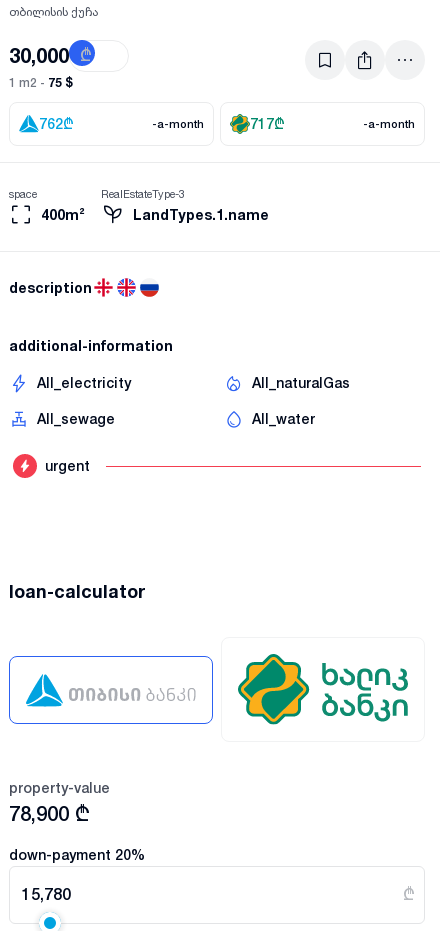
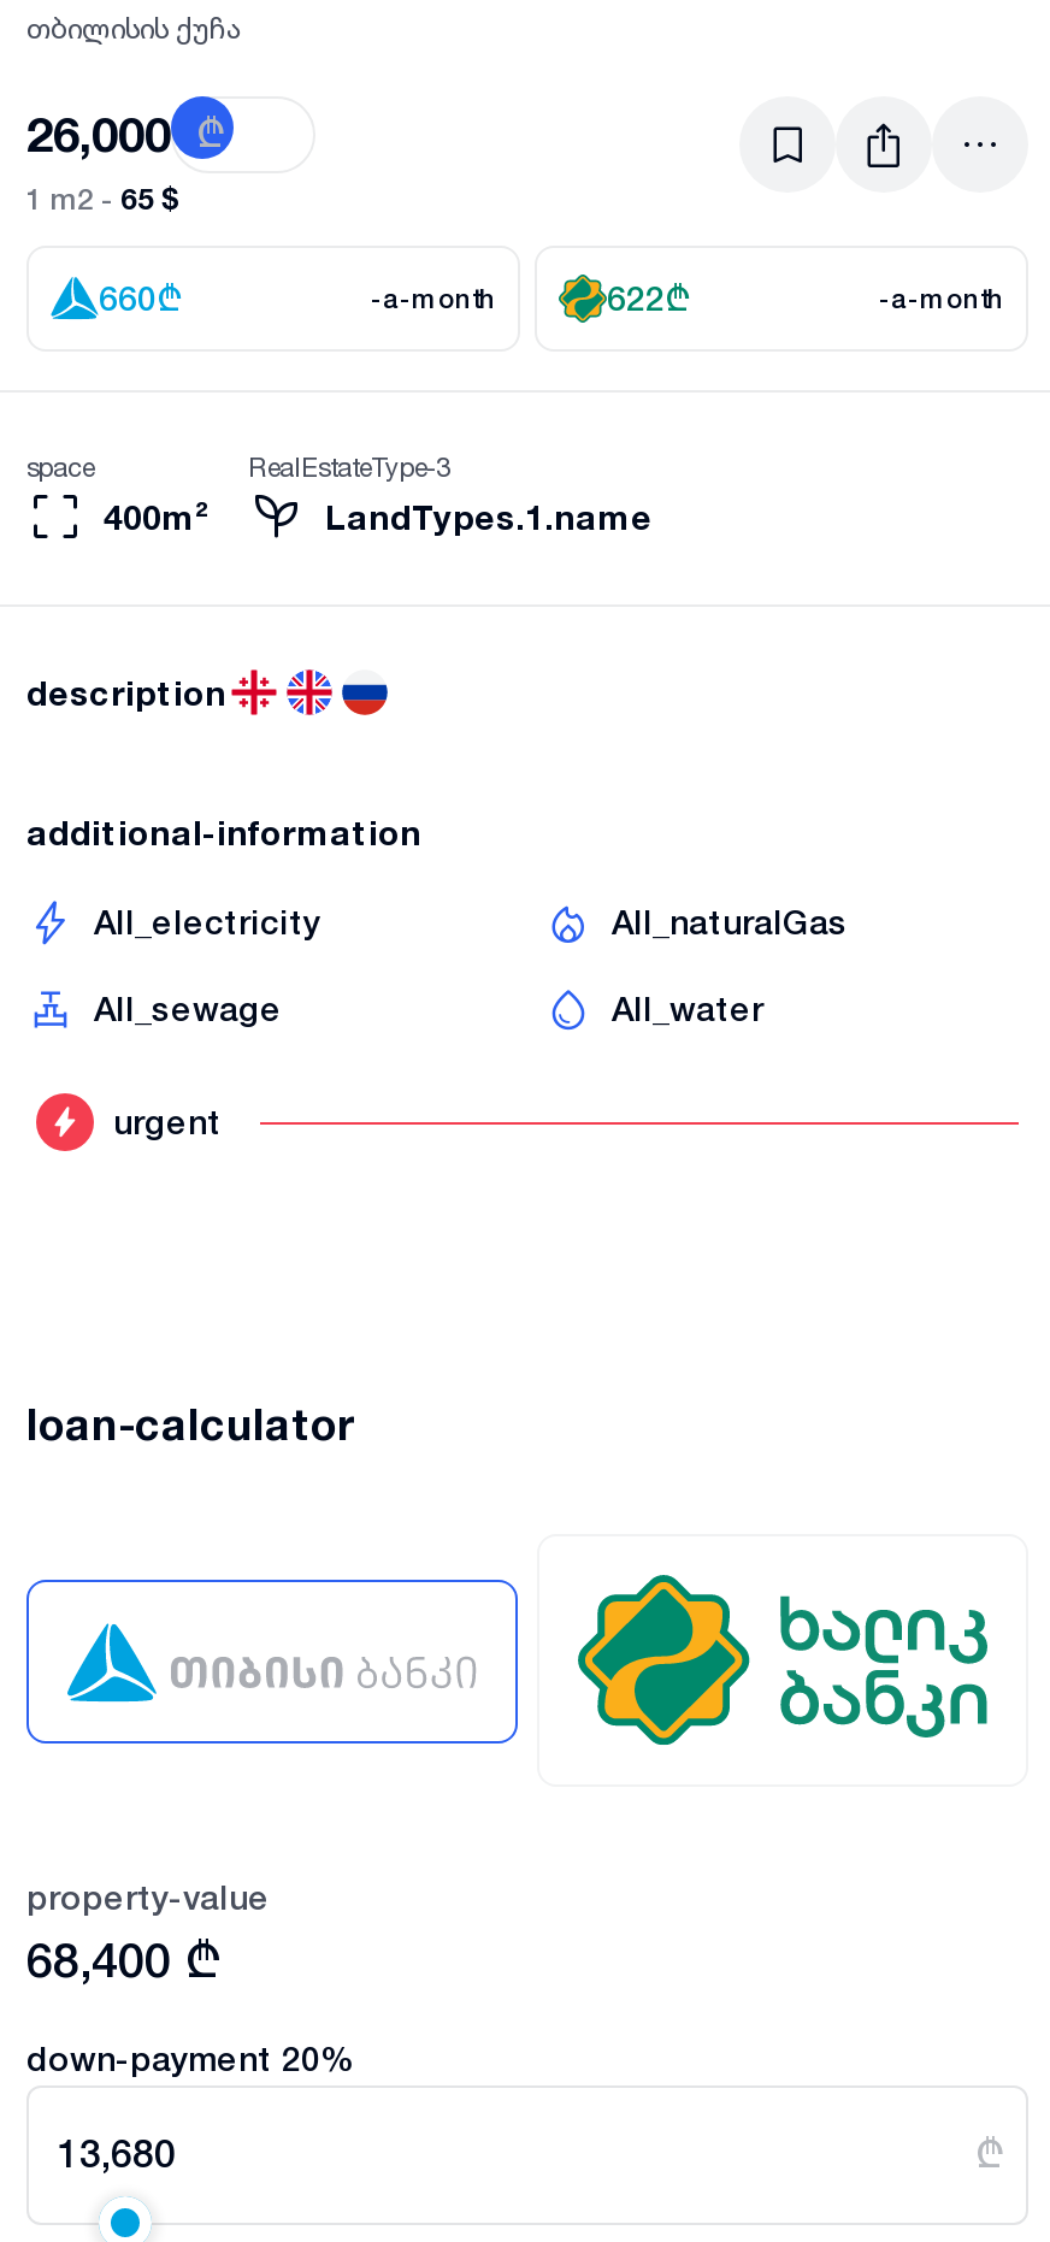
[9,44,88,67] 30,000 ₾ -> [26,106,218,161] 26,000 ₾
[9,75,73,90] 1 m2 - 75 $ -> [26,181,181,217] 1 m2 - 65 $
[39,116,72,132] 762₾ -> [99,279,178,318] 660₾
[250,116,283,132] 717₾ -> [607,279,686,318] 622₾
[9,802,87,825] 78,900 ₾ -> [26,1932,214,1987] 68,400 ₾
[22,885,71,904] 15,780 -> [58,2132,176,2178] 13,680

